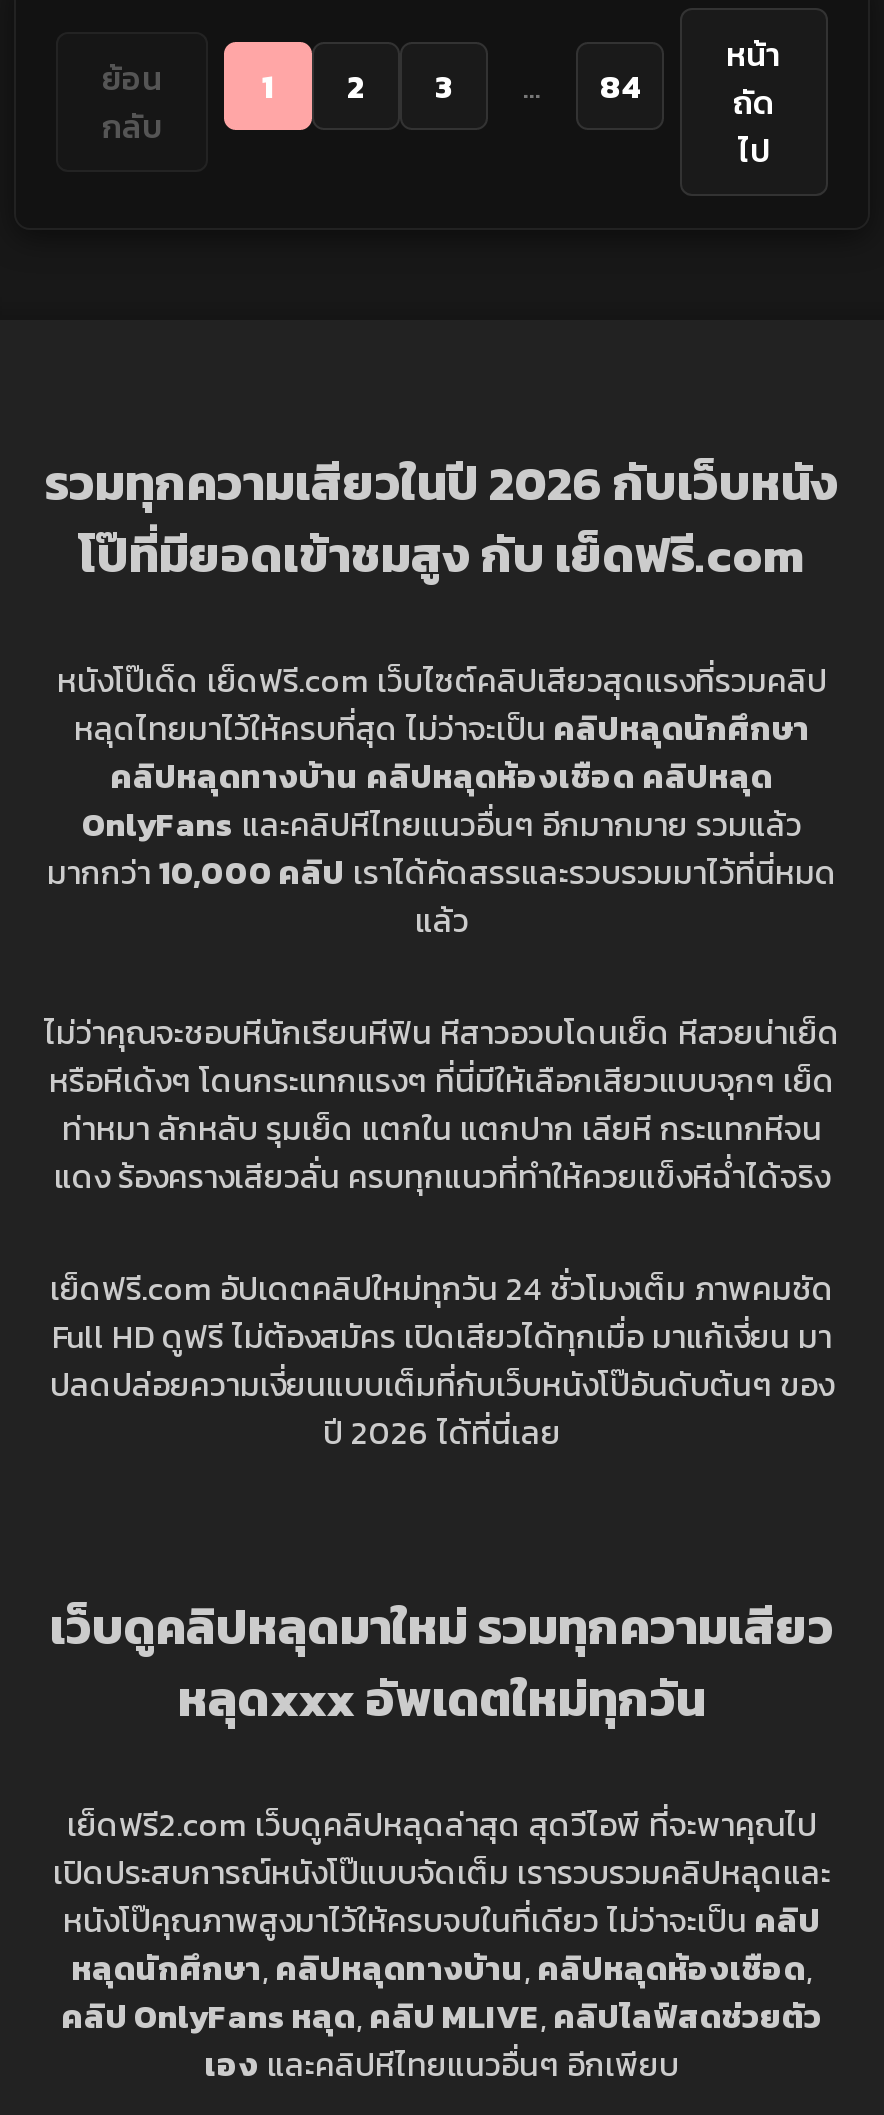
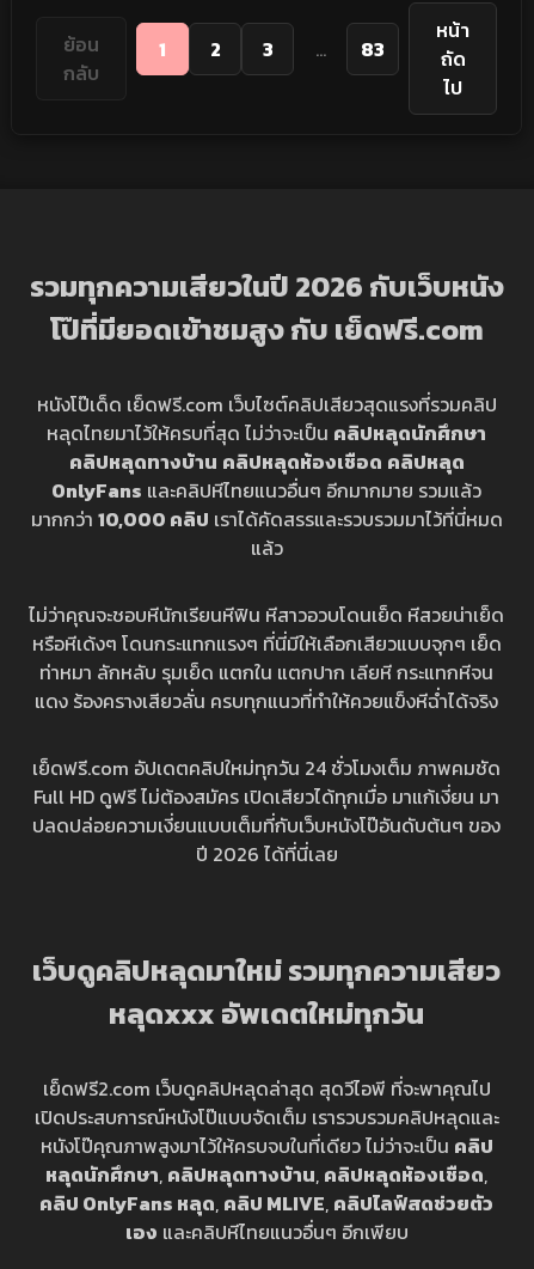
[600,63,640,111] 84 -> [361,35,385,64] 83

